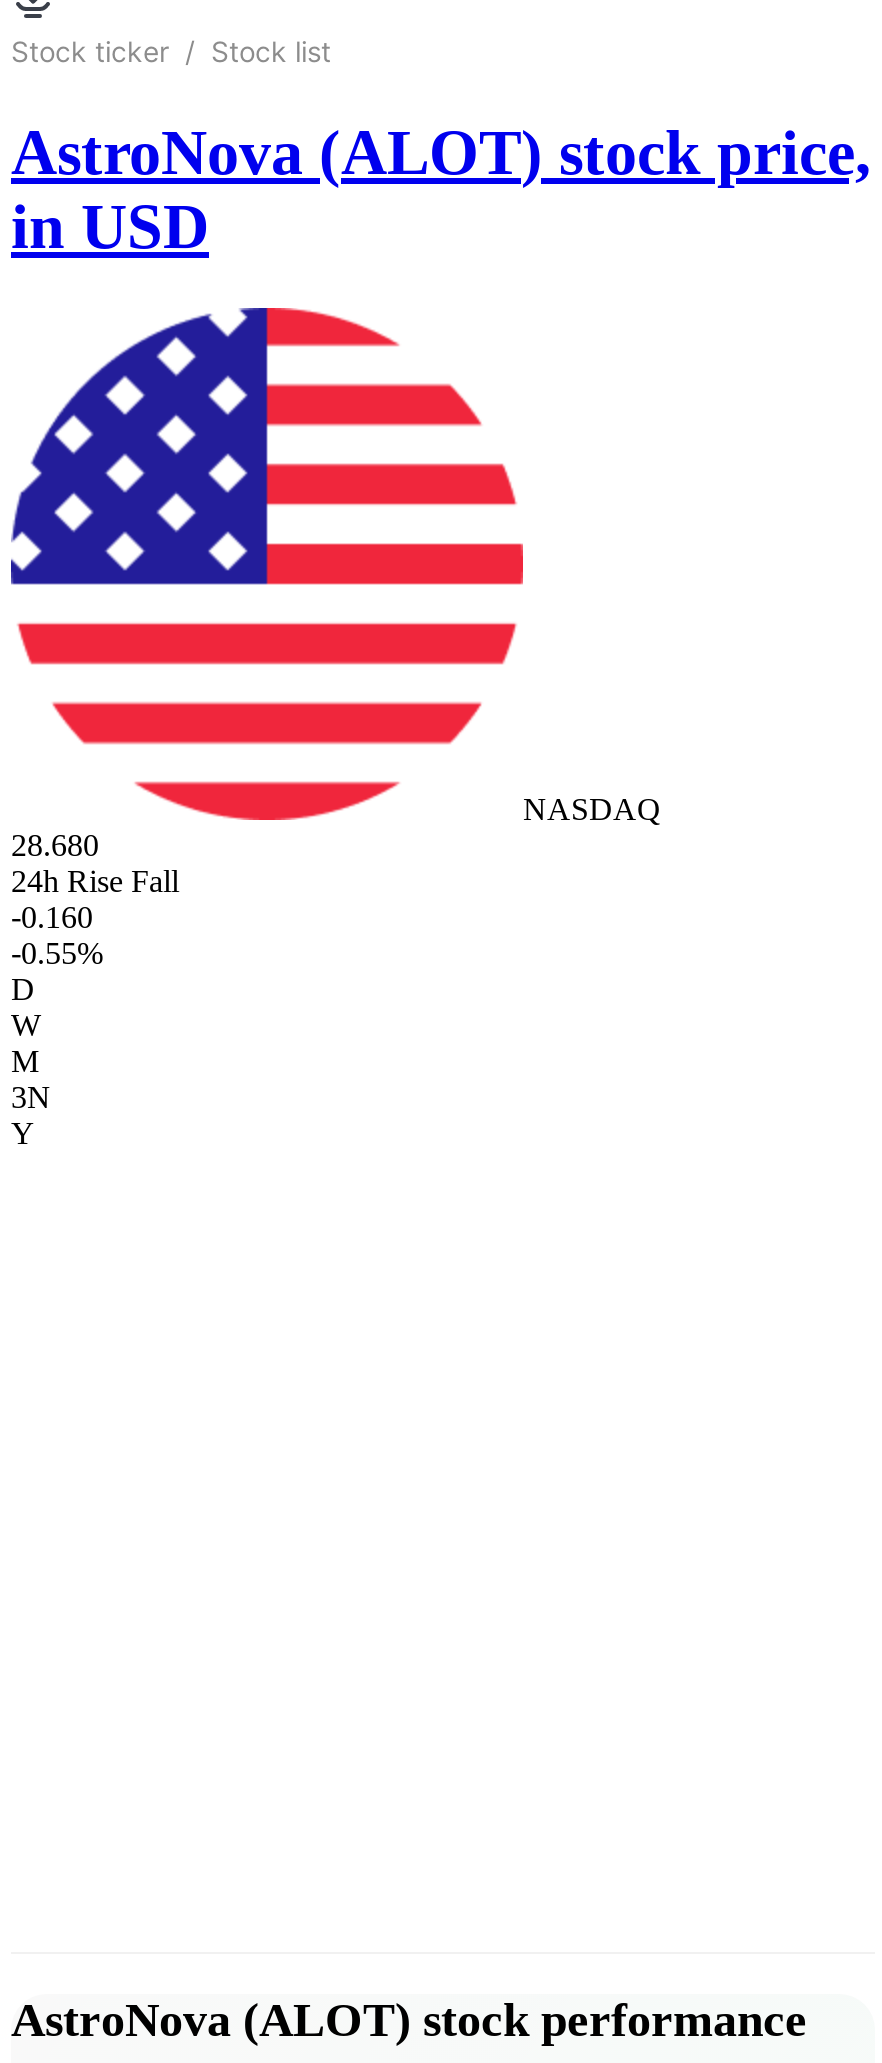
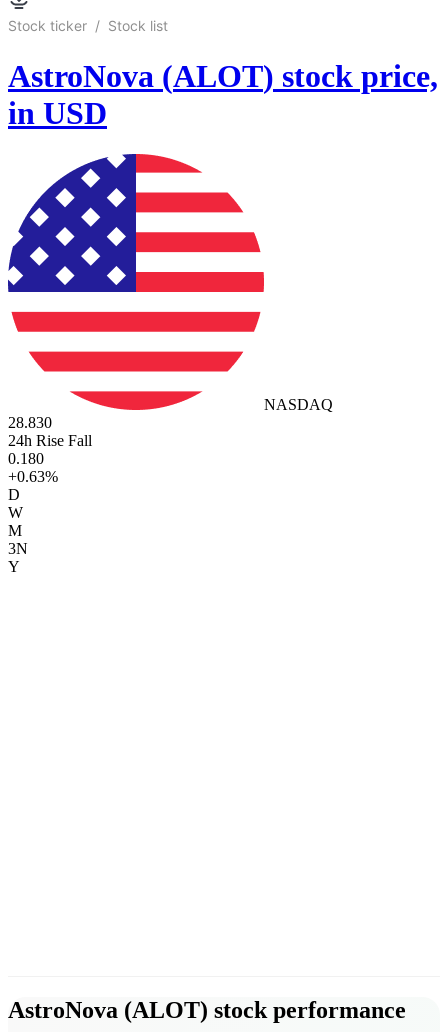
[11,828,99,862] 28.680 -> [8,414,52,431] 28.830
[11,900,93,934] -0.160 -> [8,450,44,467] 0.180
[11,936,103,970] -0.55% -> [8,468,58,485] +0.63%

